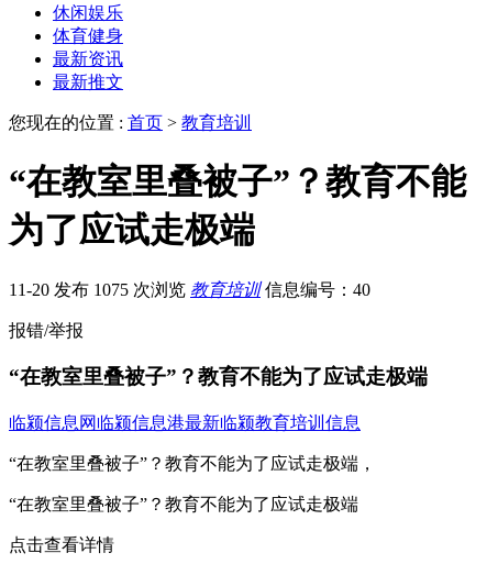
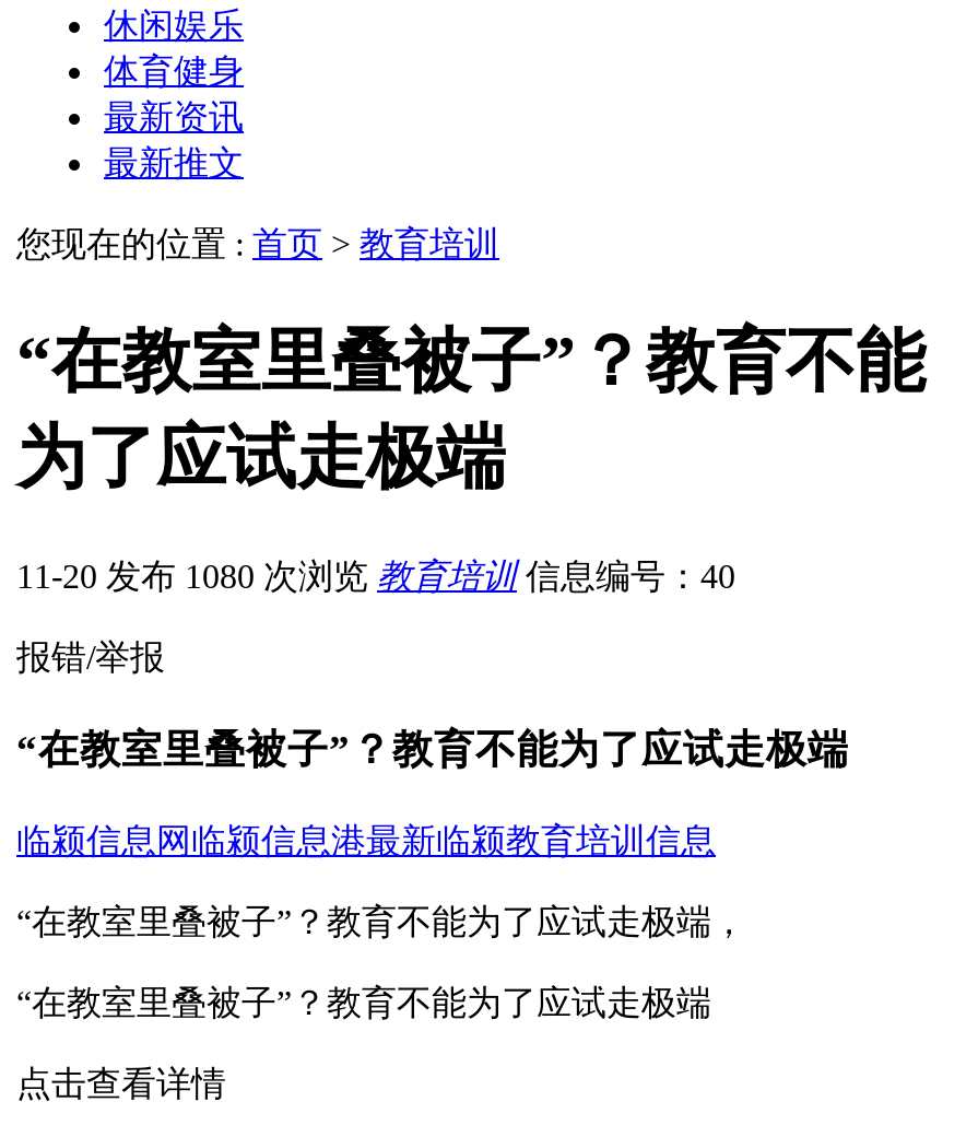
[9,280,370,299] 11-20 发布 1075 次浏览 教育培训 信息编号：40 -> [16,557,735,594] 11-20 发布 1080 次浏览 教育培训 信息编号：40

